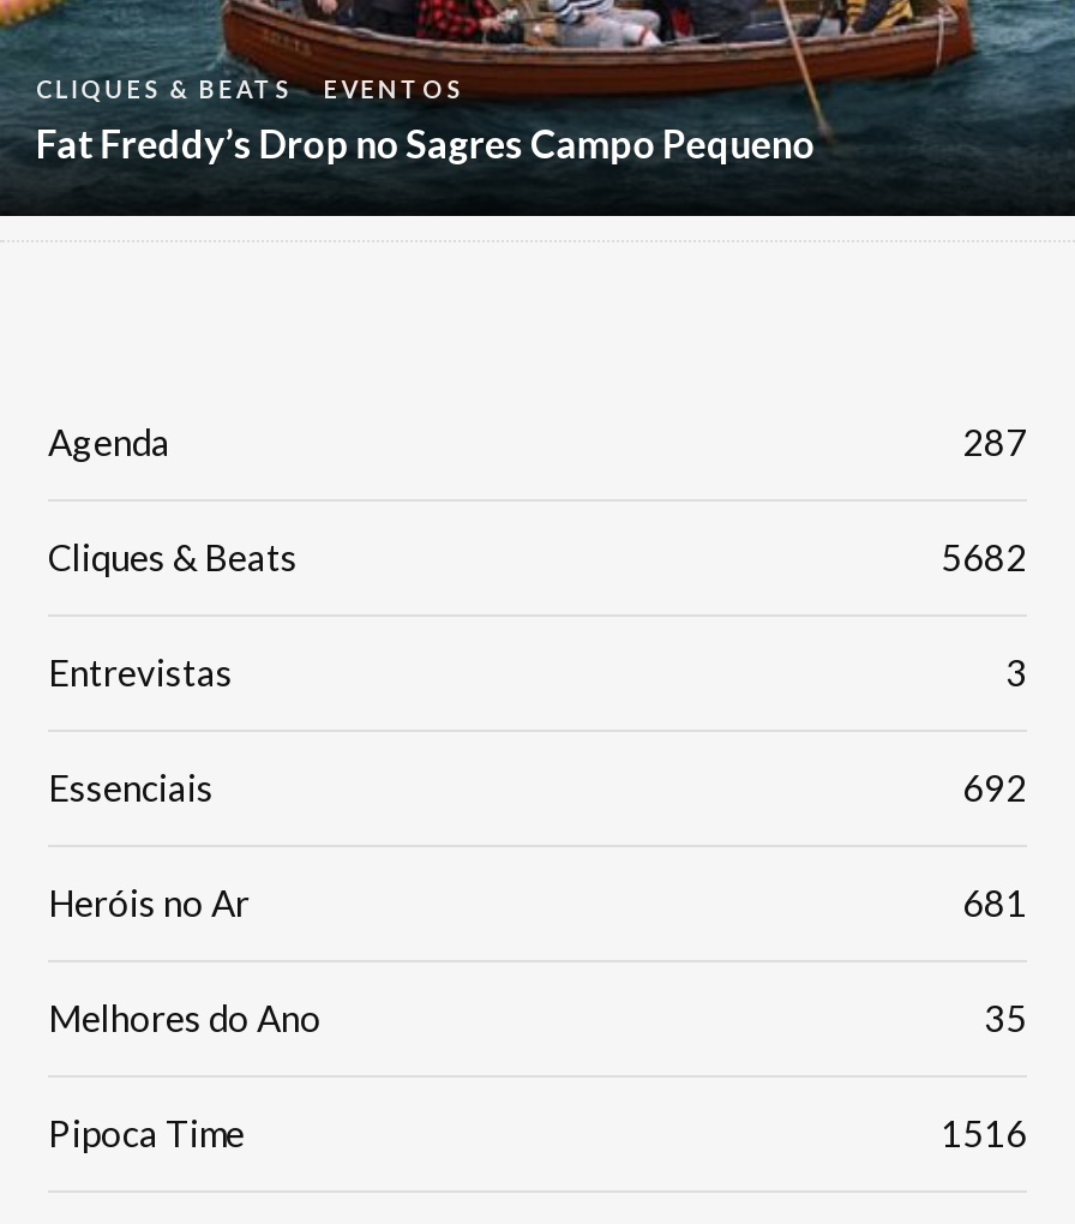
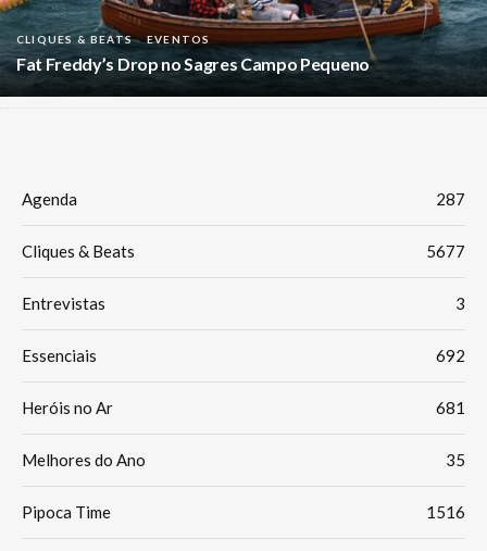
[941,534,1027,577] 5682 -> [426,242,465,261] 5677

